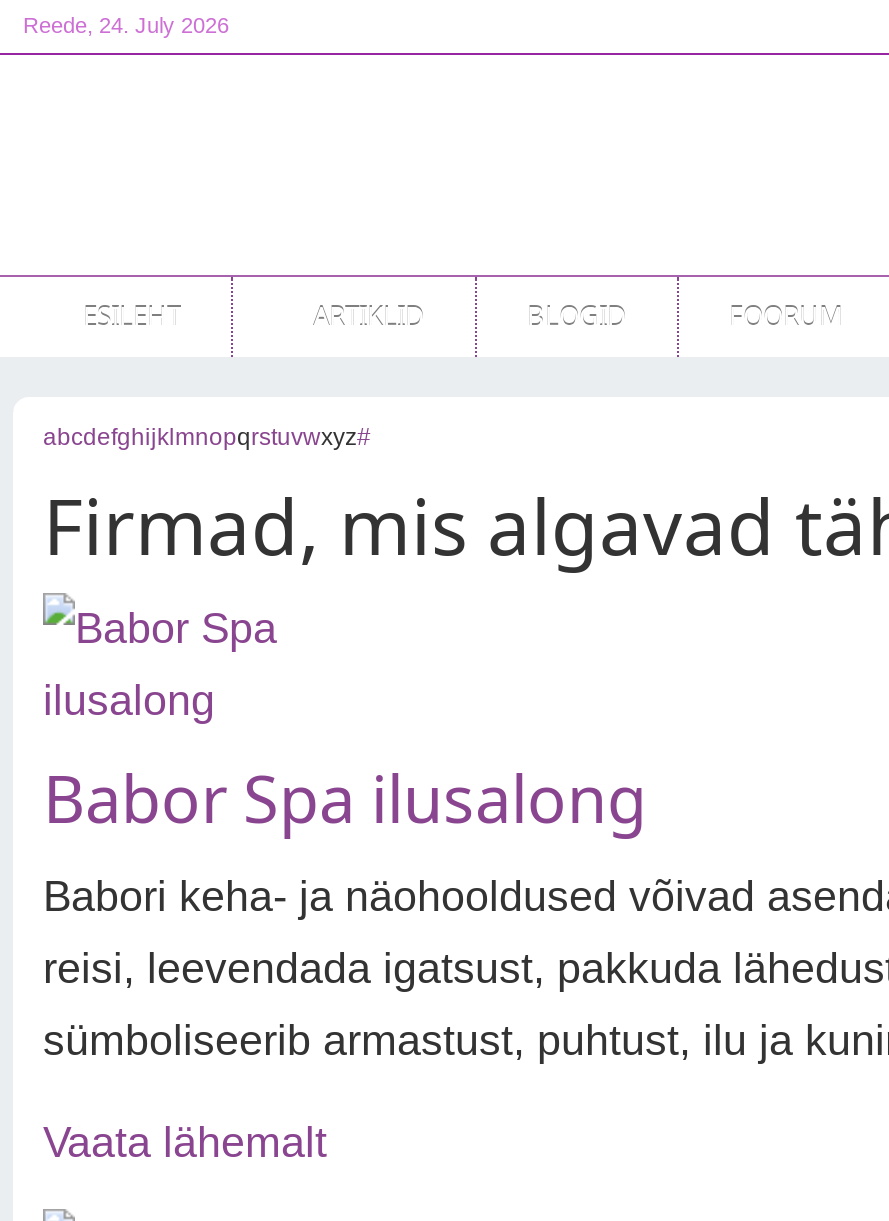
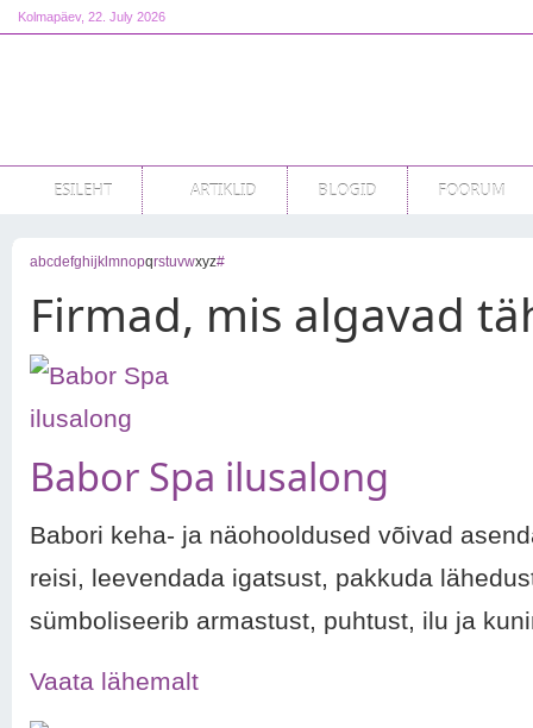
[23,13,229,37] Reede, 24. July 2026 -> [18,10,165,24] Kolmapäev, 22. July 2026

